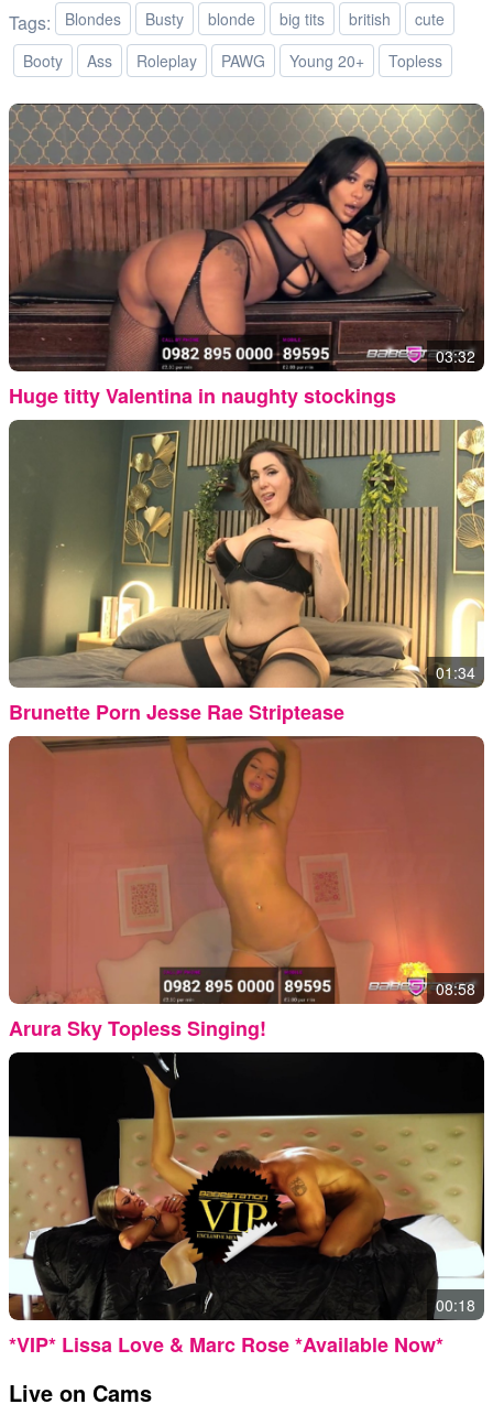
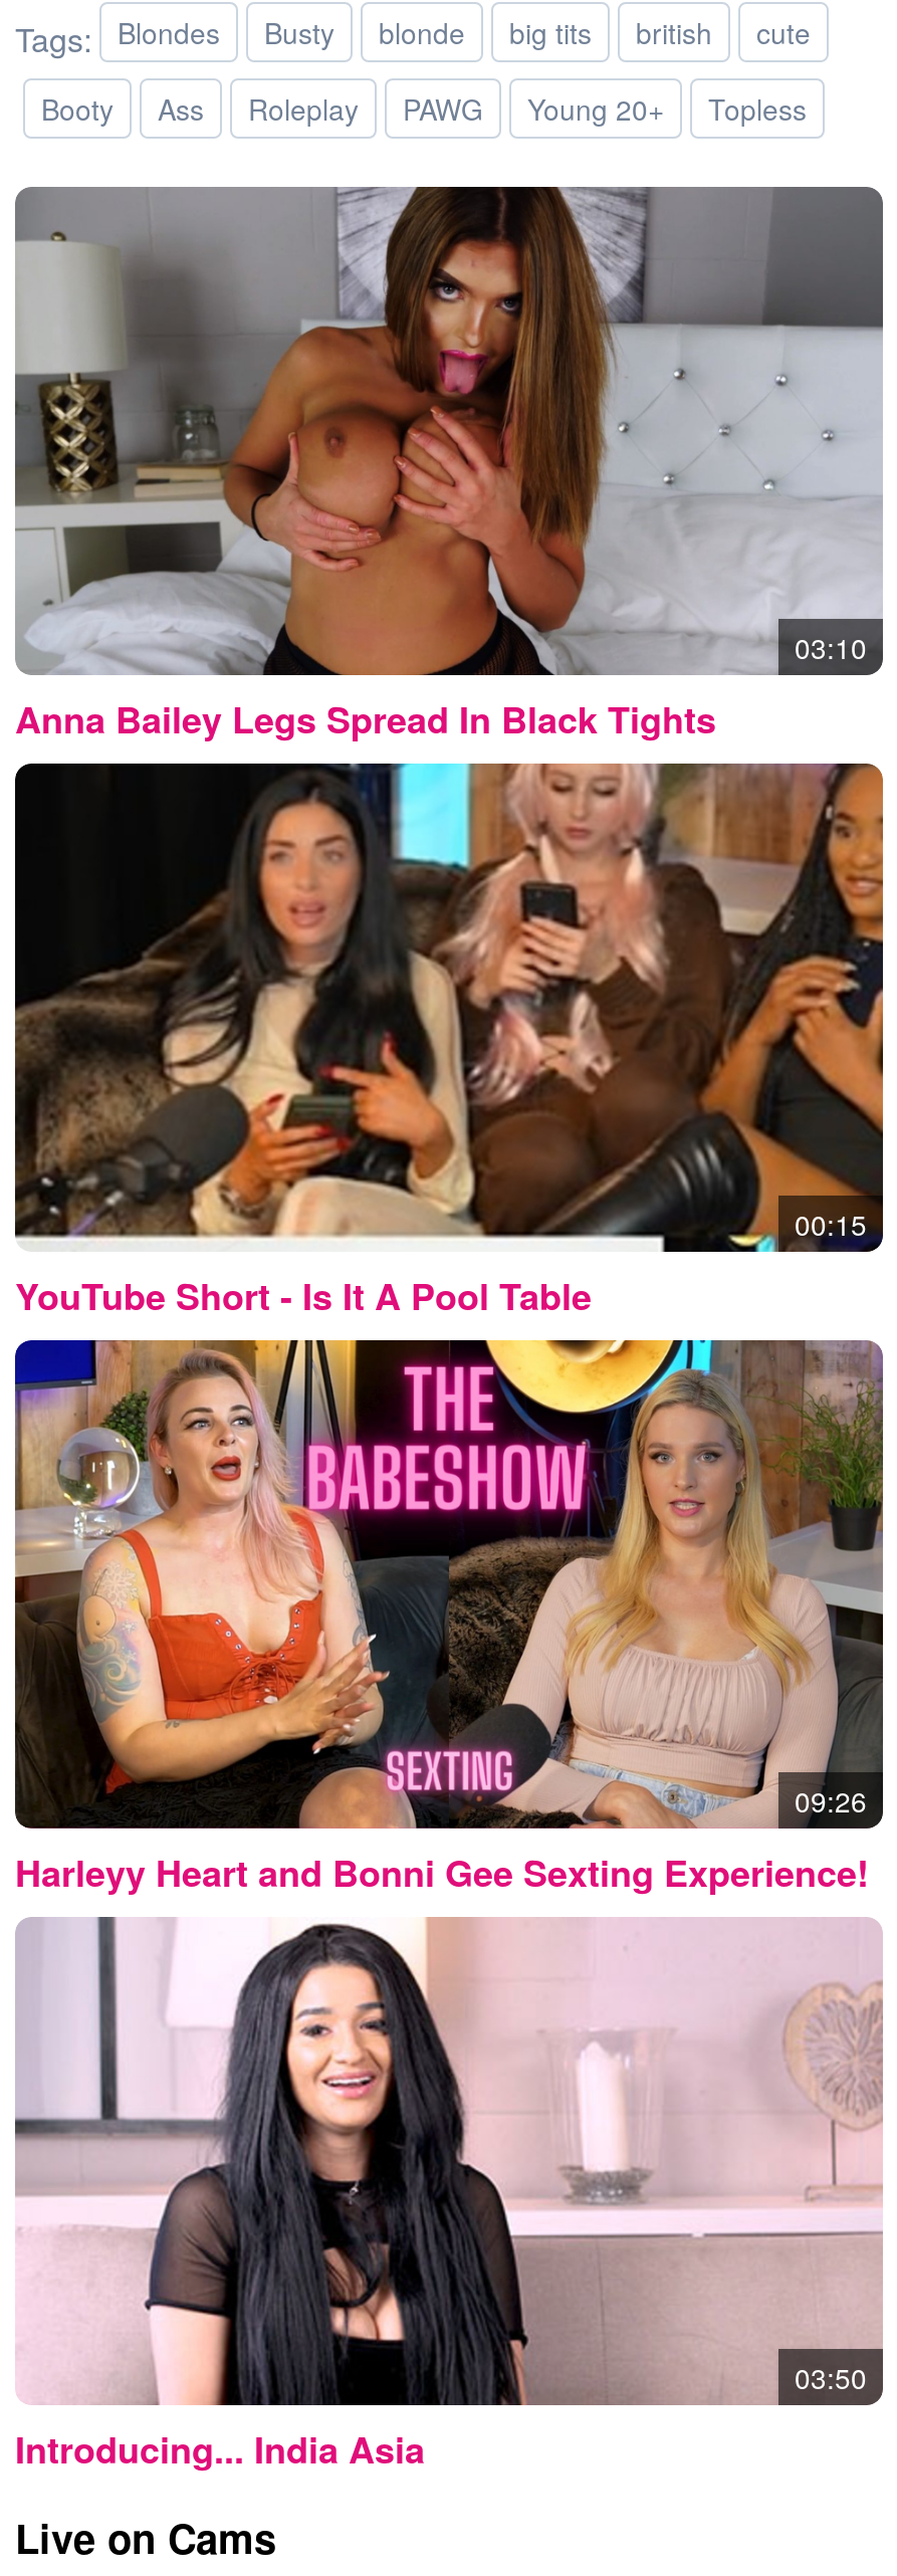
[9,104,485,372] [image] | 03:32 -> [15,187,883,677] [image] | 03:10
[9,381,396,410] Huge titty Valentina in naughty stockings -> [15,693,716,745] Anna Bailey Legs Spread In Black Tights
[8,419,485,689] [image] | 01:34 -> [13,762,885,1254] [image] | 00:15
[9,697,344,726] Brunette Porn Jesse Rae Striptease -> [15,1270,592,1322] YouTube Short - Is It A Pool Table
[8,735,485,1005] [image] | 08:58 -> [13,1338,885,1831] [image] | 09:26
[9,1014,266,1042] Arura Sky Topless Singing! -> [15,1846,869,1898] Harleyy Heart and Bonni Gee Sexting Experience!
[8,1051,485,1321] [image] | 00:18 -> [15,1915,883,2407] [image] | 03:50
[9,1330,443,1359] *VIP* Lissa Love & Marc Rose *Available Now* -> [15,2423,425,2475] Introducing... India Asia

